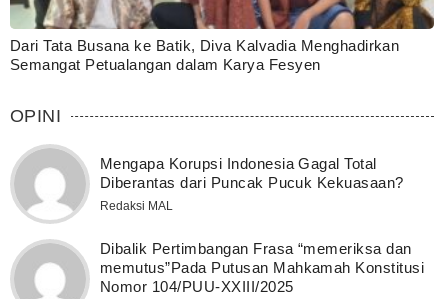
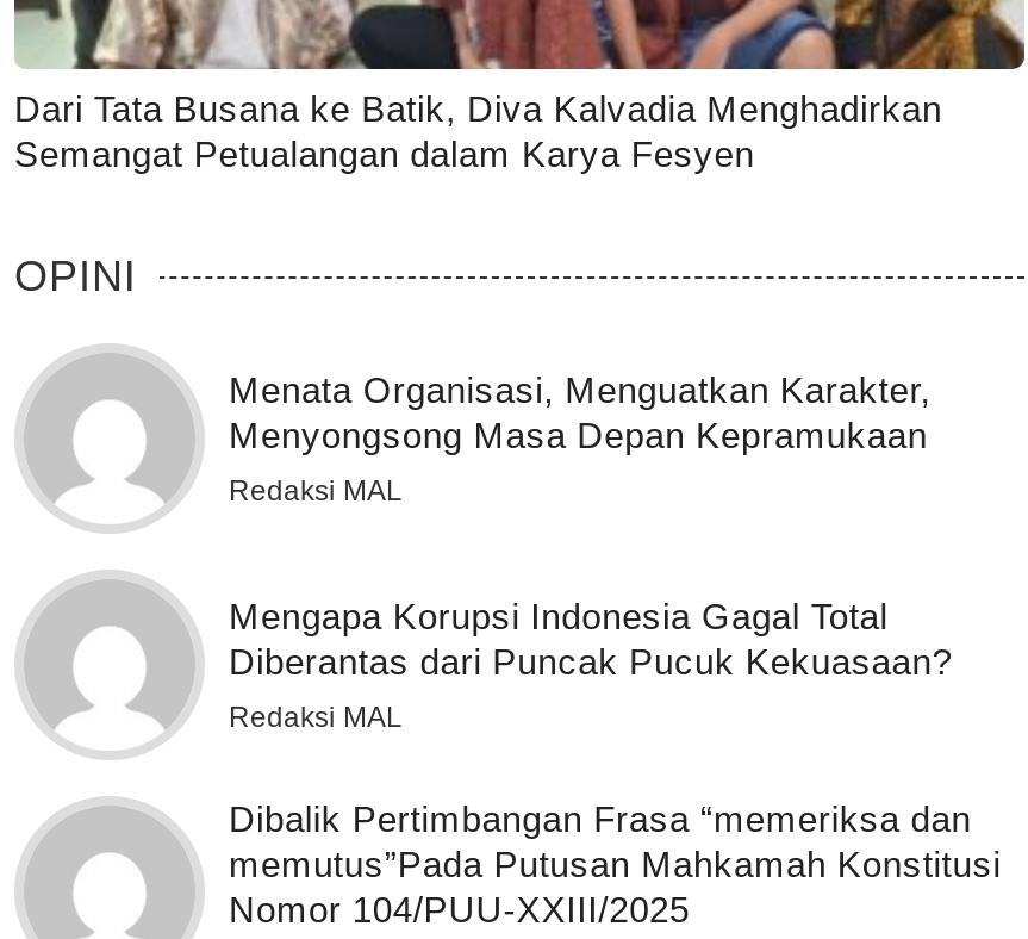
none -> [229,369,931,507] Menata Organisasi, Menguatkan Karakter, | Menyongsong Masa Depan Kepramukaan | Redaksi MAL

